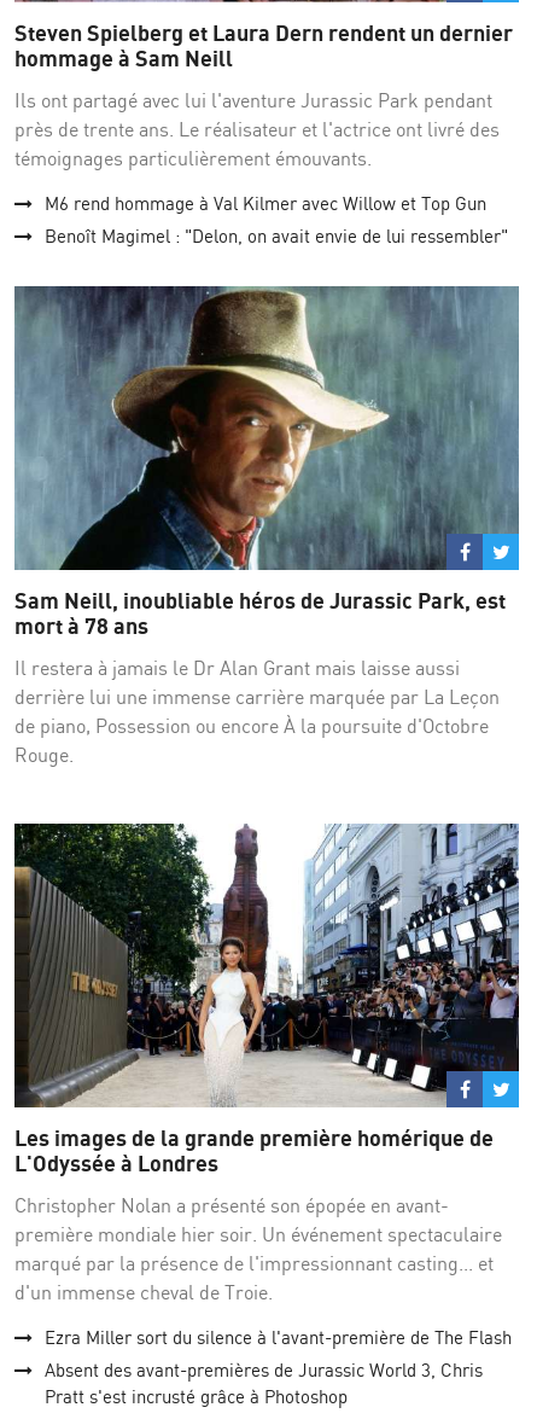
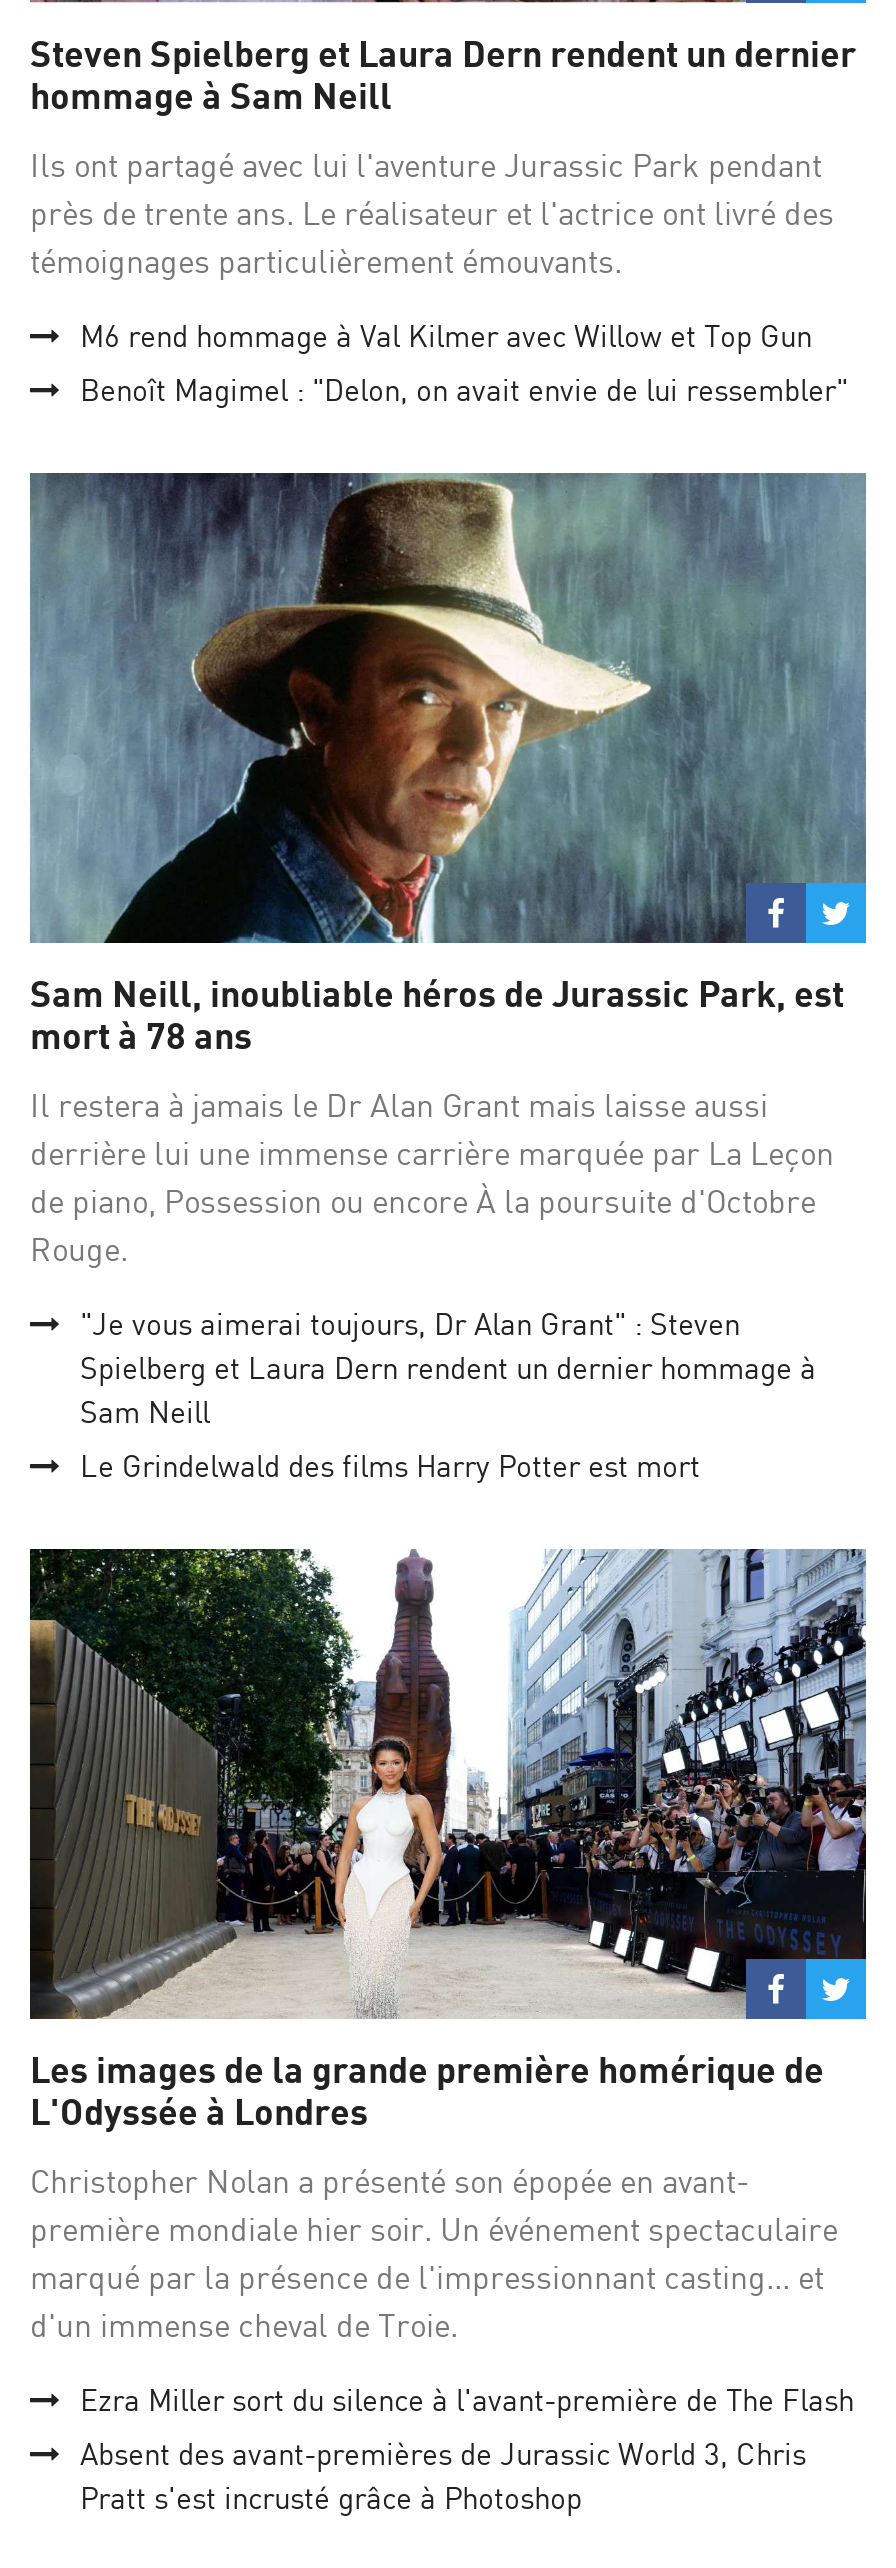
none -> [80,1306,816,1486] "Je vous aimerai toujours, Dr Alan Grant" : Steven | Spielberg et Laura Dern rendent un dernier hommage à | Sam Neill | Le Grindelwald des films Harry Potter est mort

